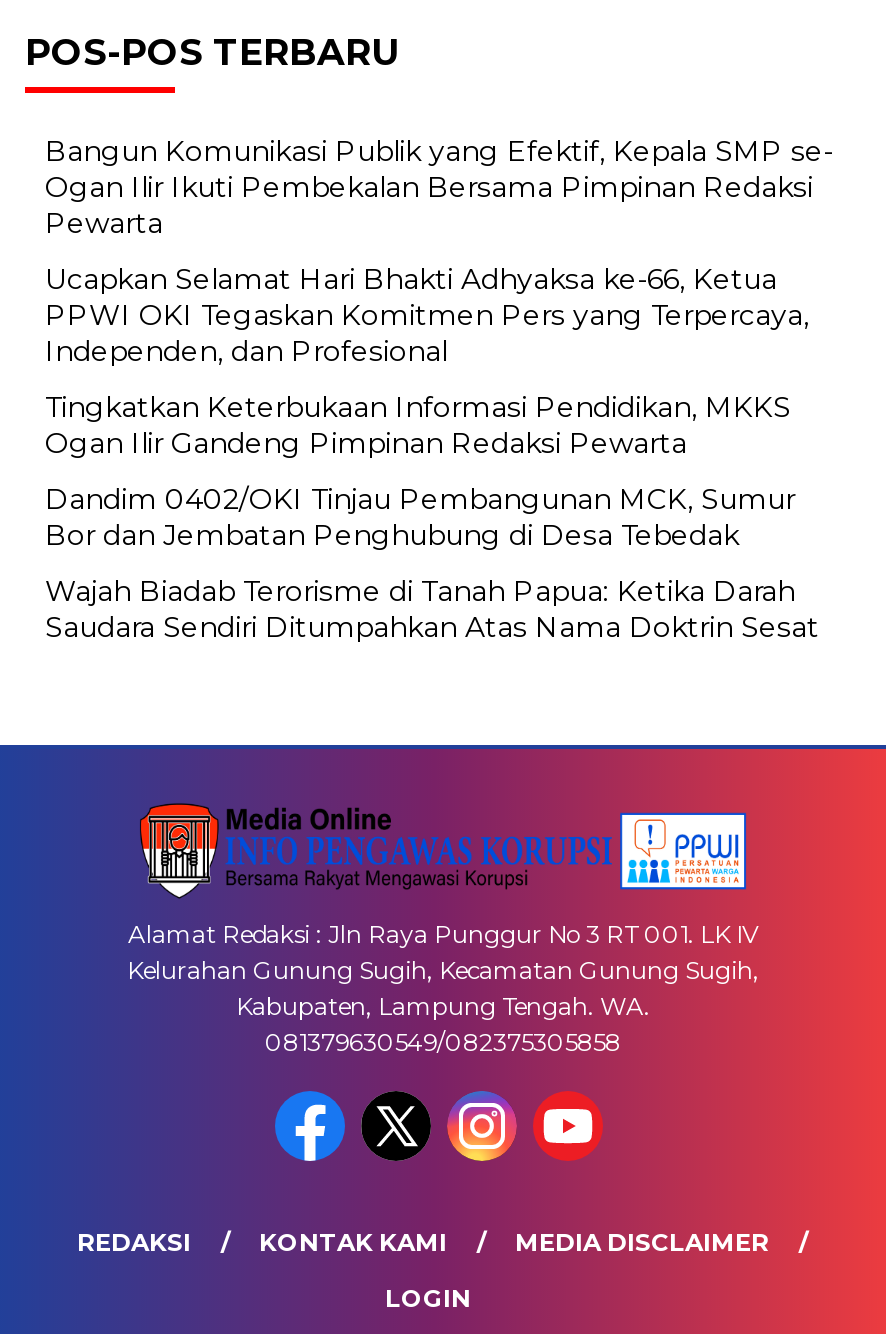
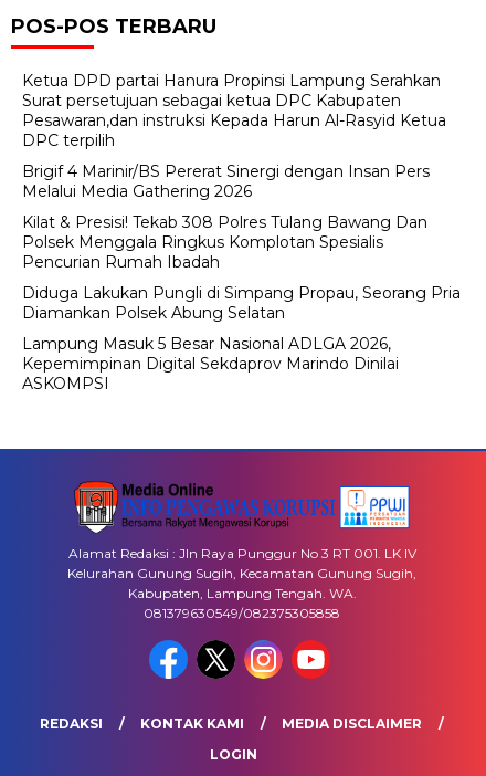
[45,133,833,241] Bangun Komunikasi Publik yang Efektif, Kepala SMP se- | Ogan Ilir Ikuti Pembekalan Bersama Pimpinan Redaksi | Pewarta -> [22,71,446,150] Ketua DPD partai Hanura Propinsi Lampung Serahkan | Surat persetujuan sebagai ketua DPC Kabupaten | Pesawaran,dan instruksi Kepada Harun Al-Rasyid Ketua | DPC terpilih
[45,261,809,369] Ucapkan Selamat Hari Bhakti Adhyaksa ke-66, Ketua | PPWI OKI Tegaskan Komitmen Pers yang Terpercaya, | Independen, dan Profesional -> [22,161,430,201] Brigif 4 Marinir/BS Pererat Sinergi dengan Insan Pers | Melalui Media Gathering 2026
[45,389,791,461] Tingkatkan Keterbukaan Informasi Pendidikan, MKKS | Ogan Ilir Gandeng Pimpinan Redaksi Pewarta -> [22,212,427,272] Kilat & Presisi! Tekab 308 Polres Tulang Bawang Dan | Polsek Menggala Ringkus Komplotan Spesialis | Pencurian Rumah Ibadah
[45,481,795,553] Dandim 0402/OKI Tinjau Pembangunan MCK, Sumur | Bor dan Jembatan Penghubung di Desa Tebedak -> [22,283,461,323] Diduga Lakukan Pungli di Simpang Propau, Seorang Pria | Diamankan Polsek Abung Selatan
[45,573,819,645] Wajah Biadab Terorisme di Tanah Papua: Ketika Darah | Saudara Sendiri Ditumpahkan Atas Nama Doktrin Sesat -> [22,334,399,393] Lampung Masuk 5 Besar Nasional ADLGA 2026, | Kepemimpinan Digital Sekdaprov Marindo Dinilai | ASKOMPSI

